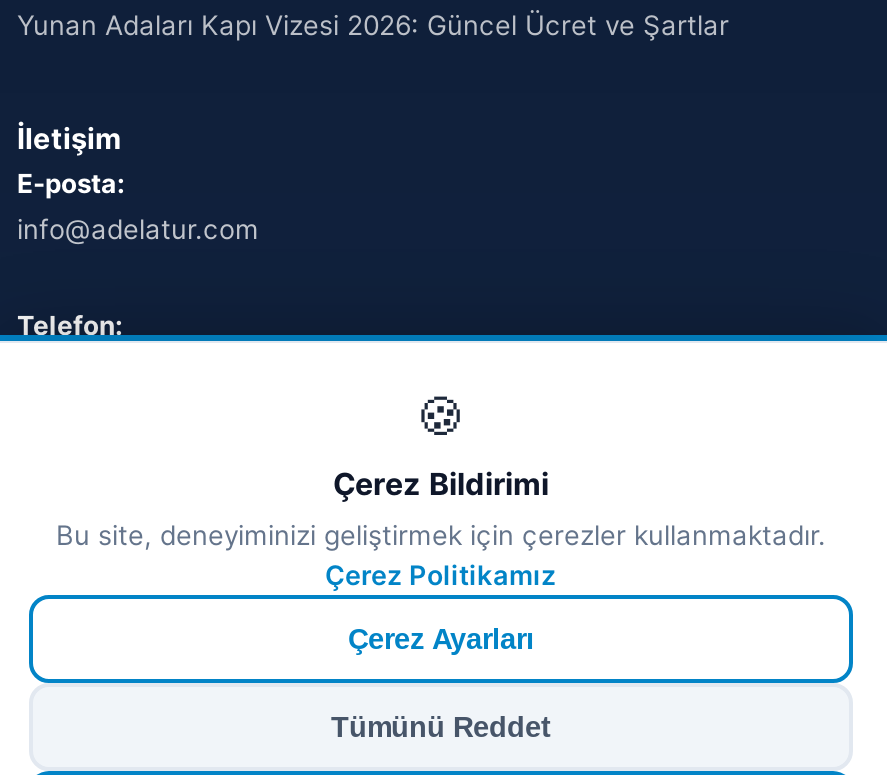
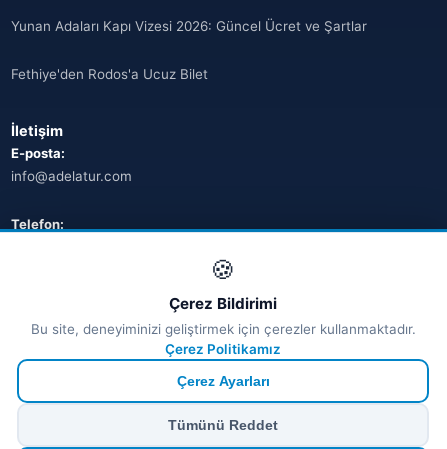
none -> [11,66,208,82] Fethiye'den Rodos'a Ucuz Bilet

